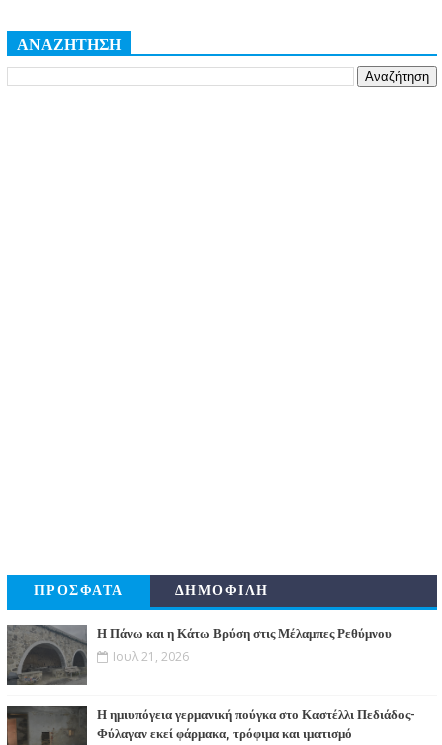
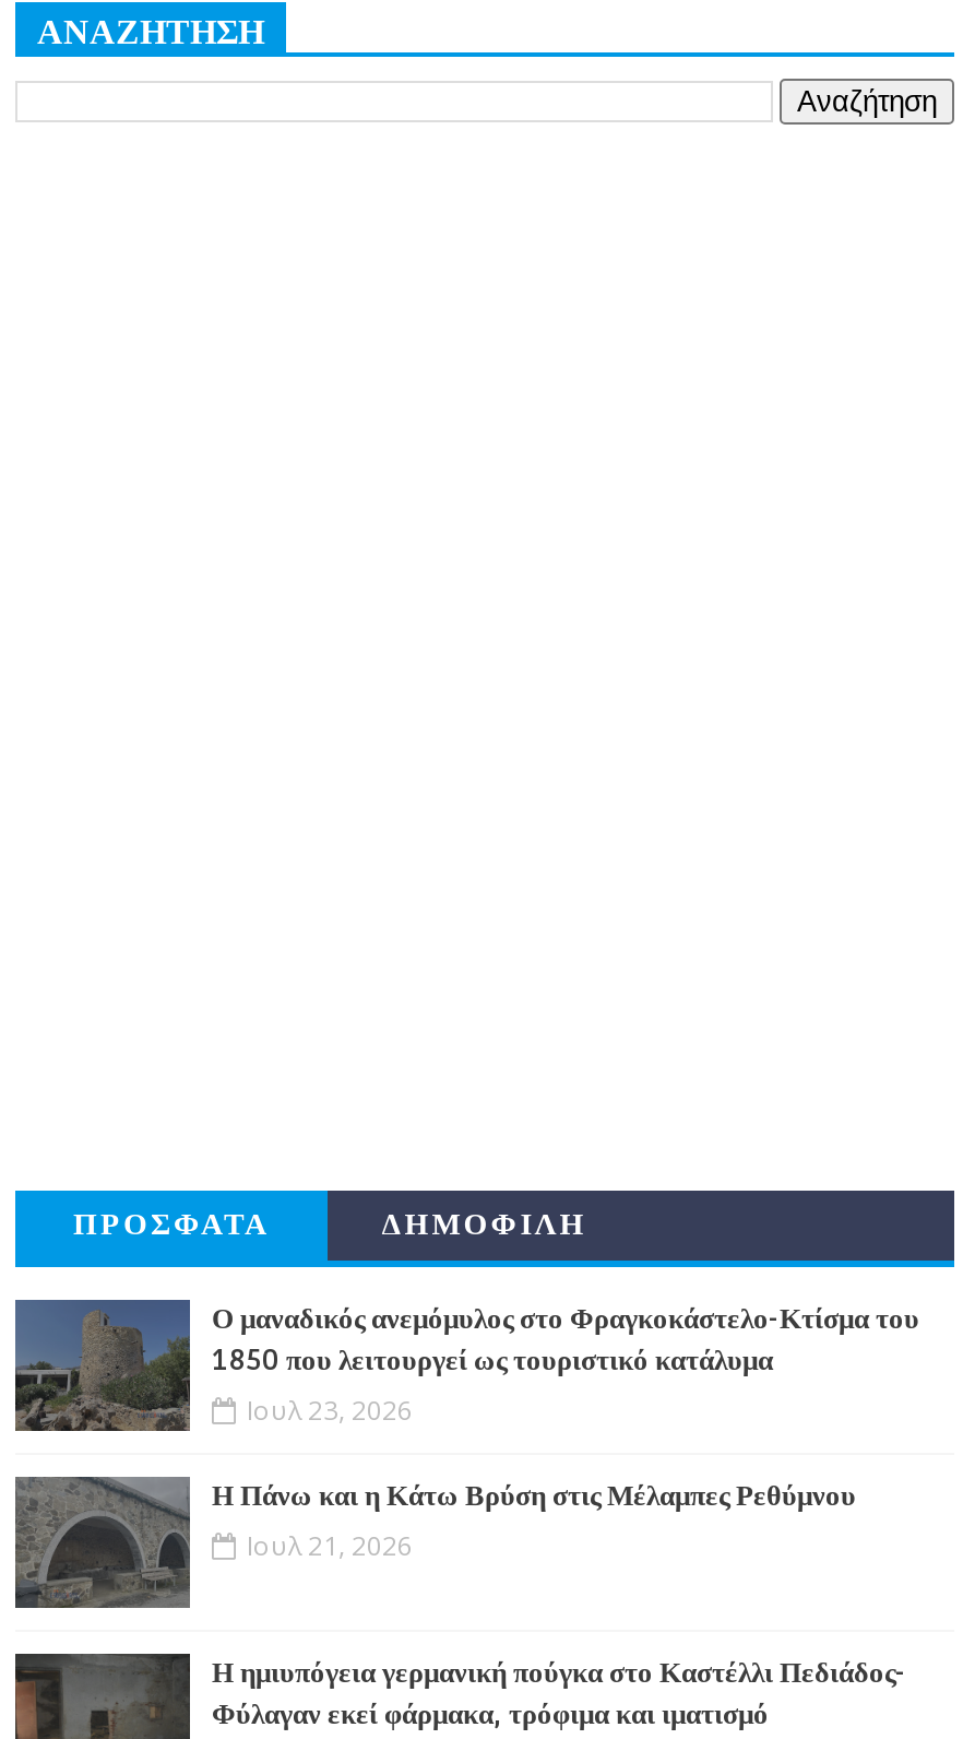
none -> [15,1300,919,1429] [image] | Ο μαναδικός ανεμόμυλος στο Φραγκοκάστελο-Κτίσμα του | 1850 που λειτουργεί ως τουριστικό κατάλυμα | Ιουλ 23, 2026

